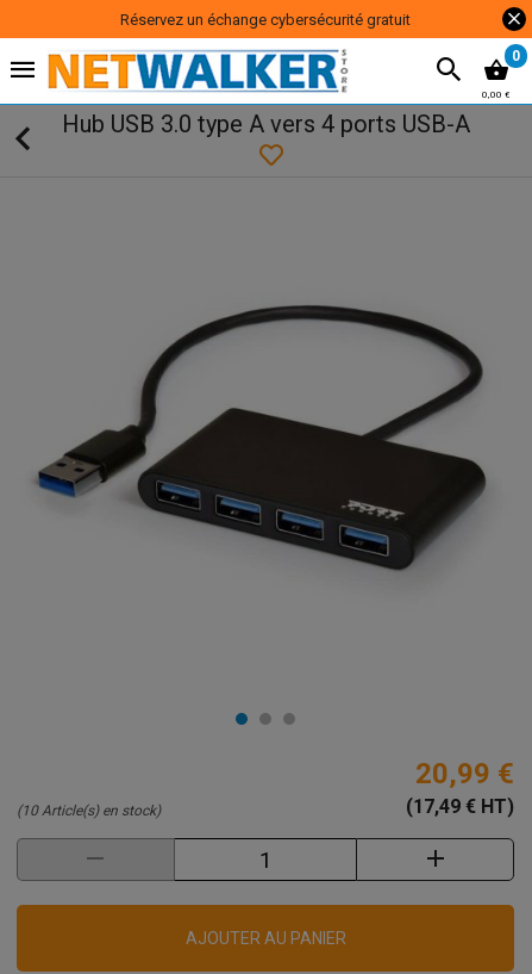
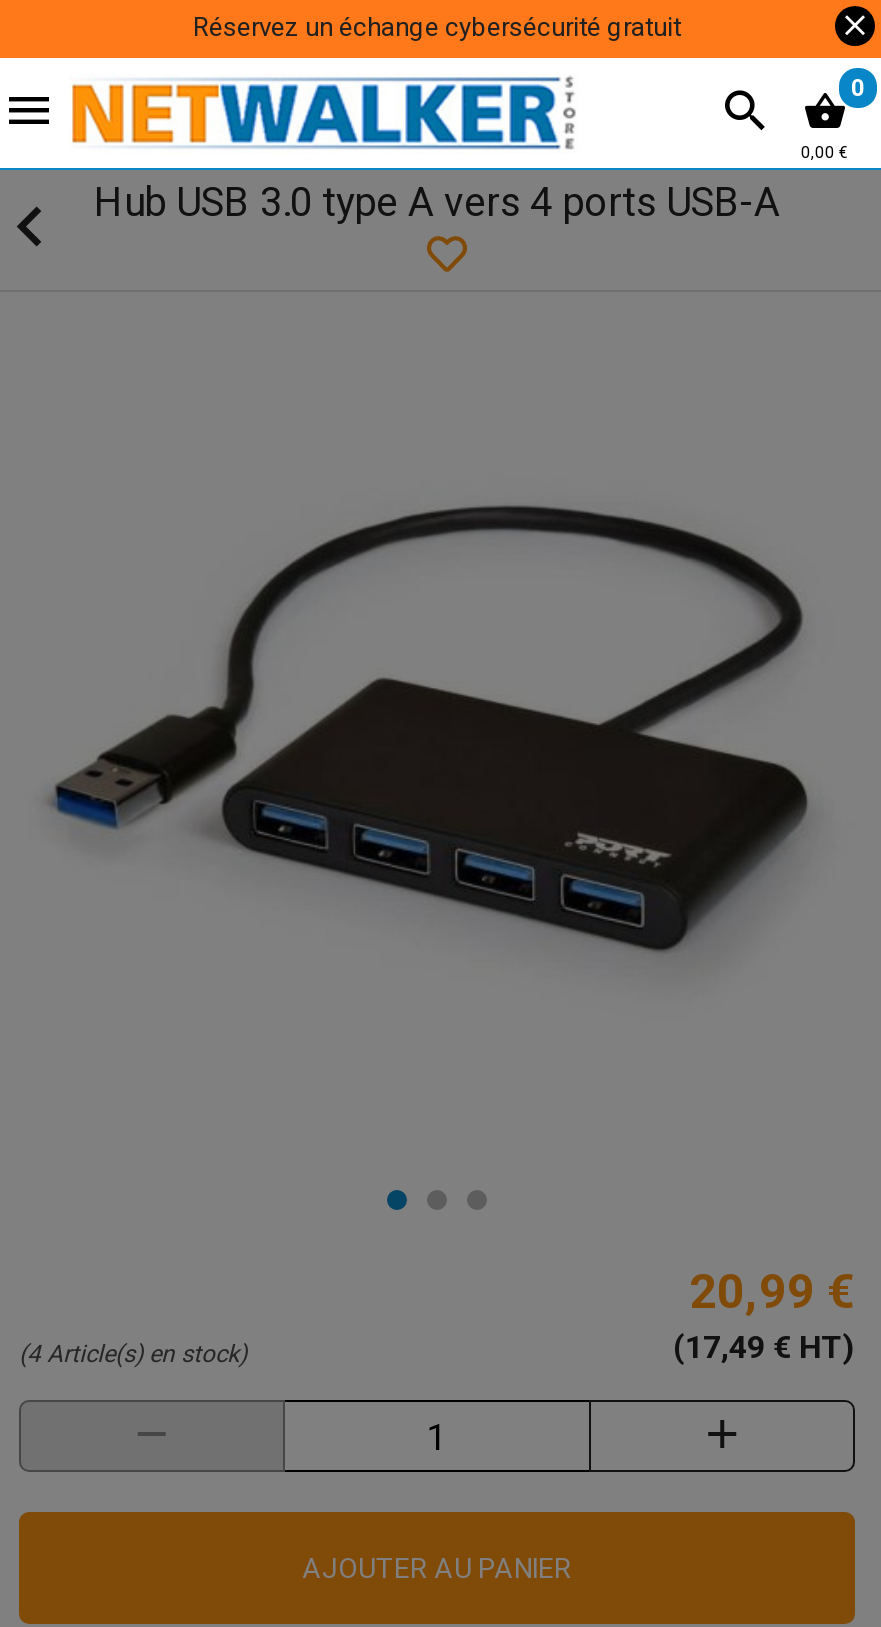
[17,802,161,819] (10 Article(s) en stock) -> [19,1340,247,1368] (4 Article(s) en stock)

